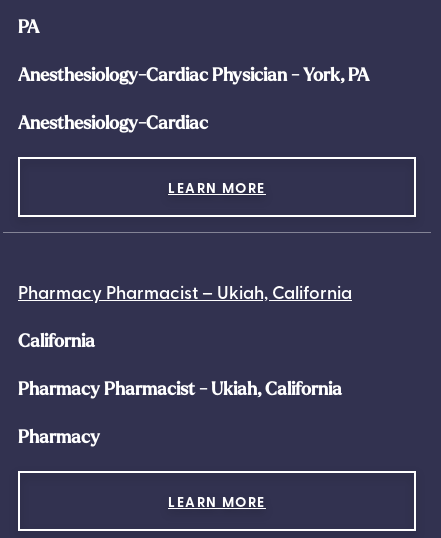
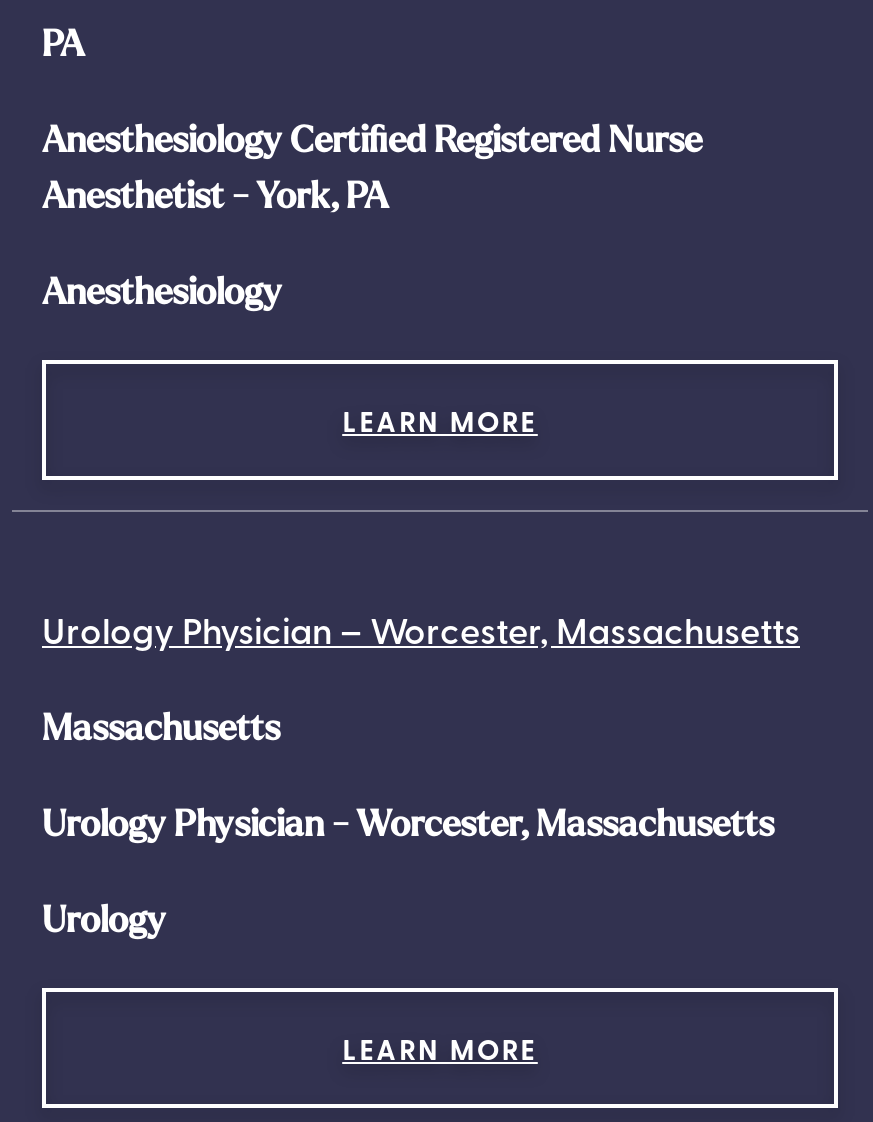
[18,63,369,86] Anesthesiology-Cardiac Physician - York, PA -> [42,116,702,218] Anesthesiology Certified Registered Nurse | Anesthetist - York, PA
[18,111,208,134] Anesthesiology-Cardiac -> [42,268,282,314] Anesthesiology
[18,279,352,304] Pharmacy Pharmacist – Ukiah, California -> [42,604,800,654] Urology Physician – Worcester, Massachusetts
[18,329,95,352] California -> [42,704,280,750] Massachusetts
[18,377,342,400] Pharmacy Pharmacist - Ukiah, California -> [42,800,774,846] Urology Physician - Worcester, Massachusetts
[18,425,100,448] Pharmacy -> [42,896,166,942] Urology

